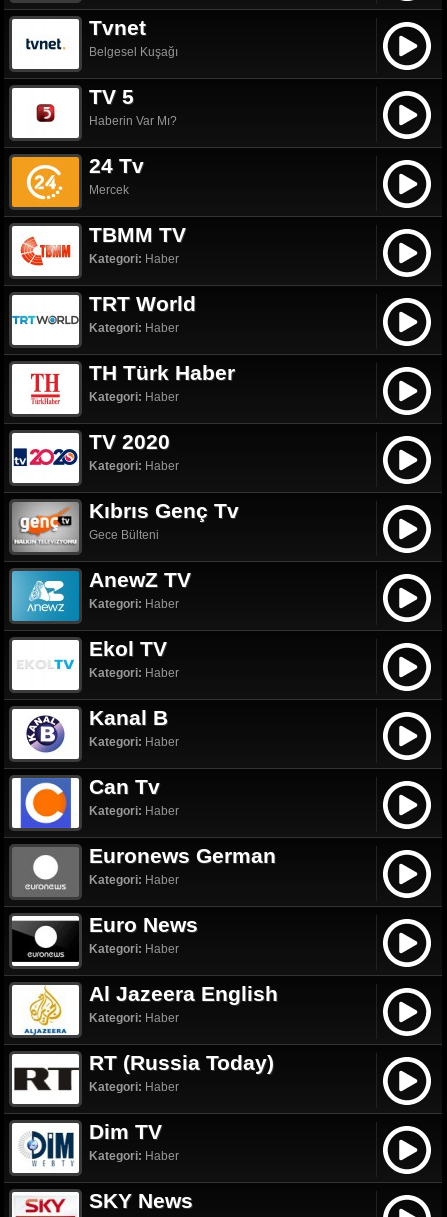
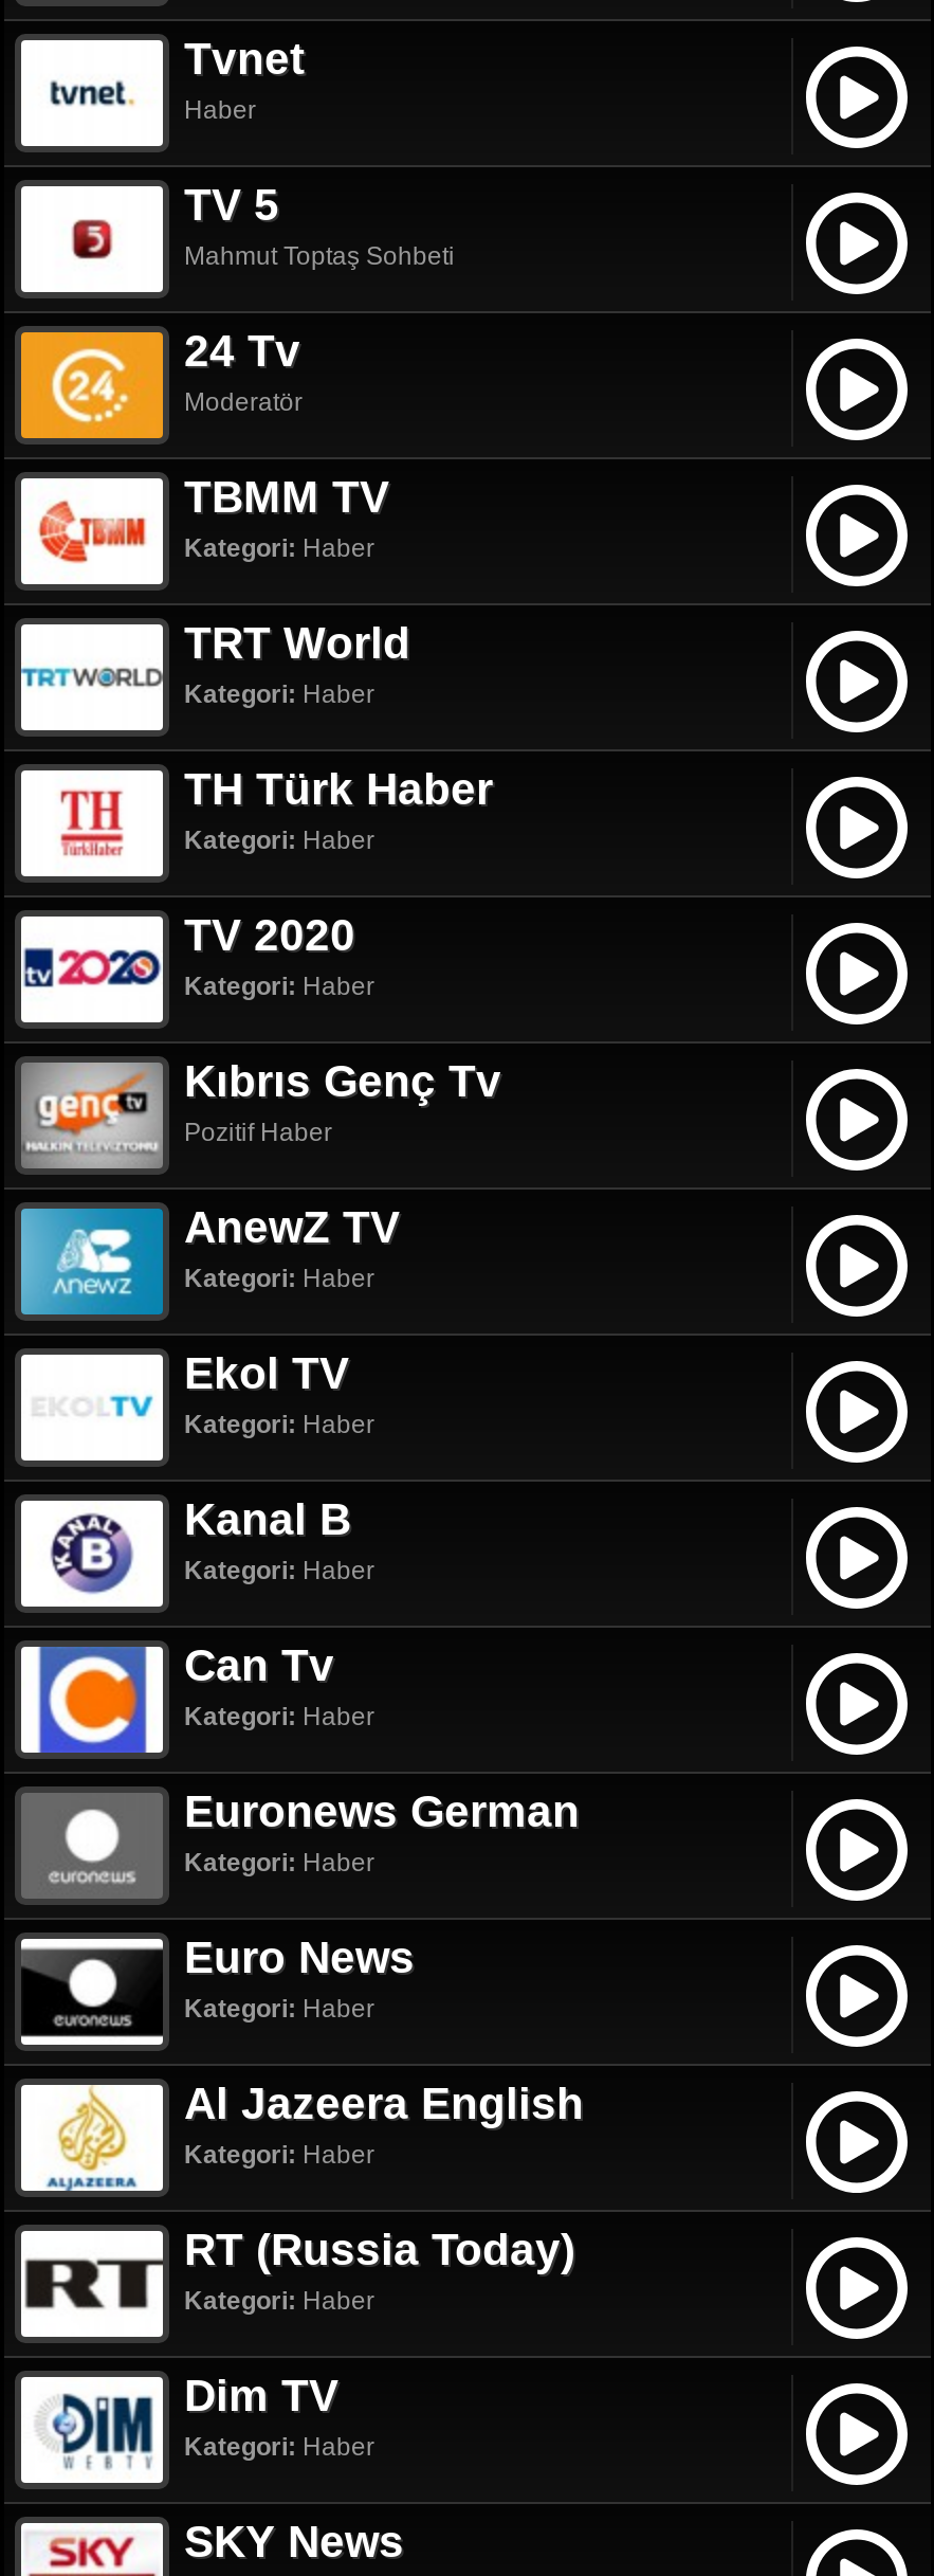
[89,45,178,59] Belgesel Kuşağı -> [184,95,256,125] Haber
[89,114,177,128] Haberin Var Mı? -> [184,241,455,271] Mahmut Toptaş Sohbeti
[89,183,129,197] Mercek -> [184,387,303,417] Moderatör
[89,528,159,542] Gece Bülteni -> [184,1118,332,1147] Pozitif Haber

